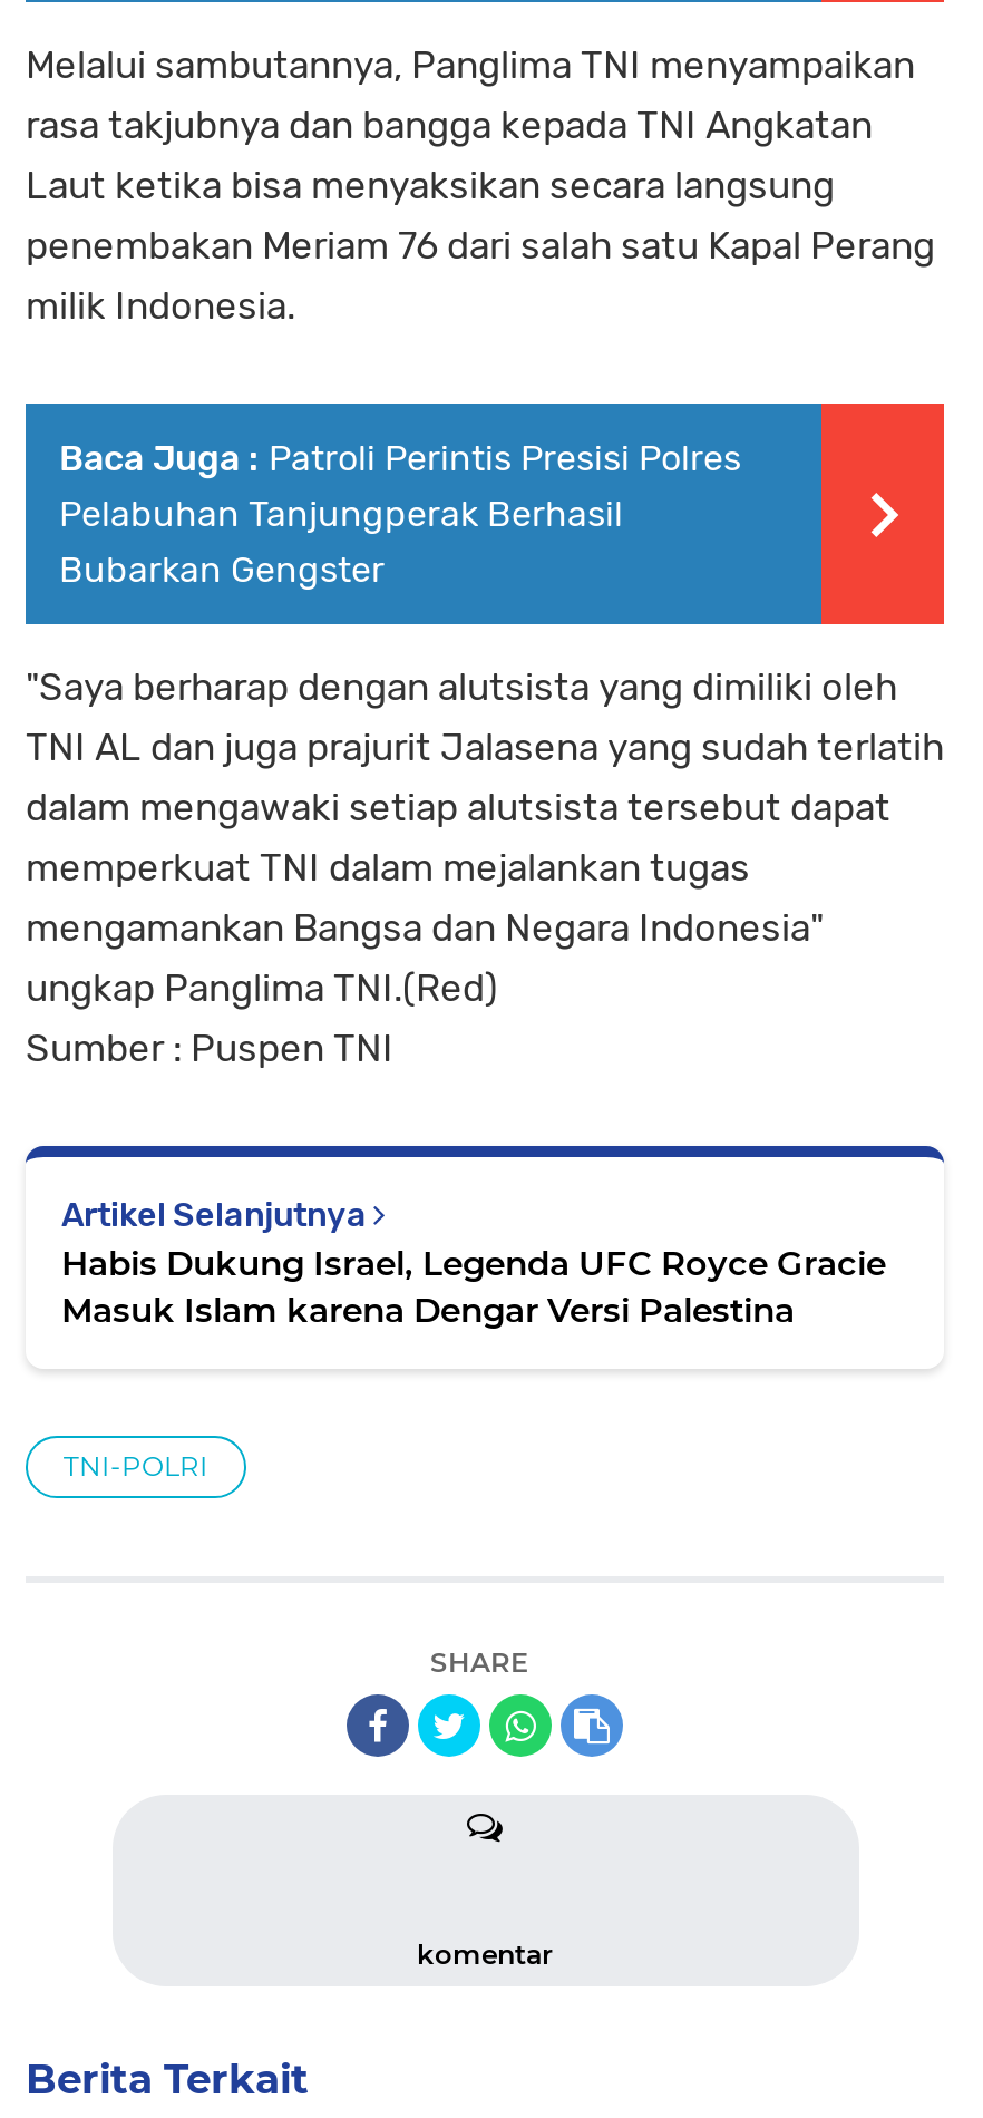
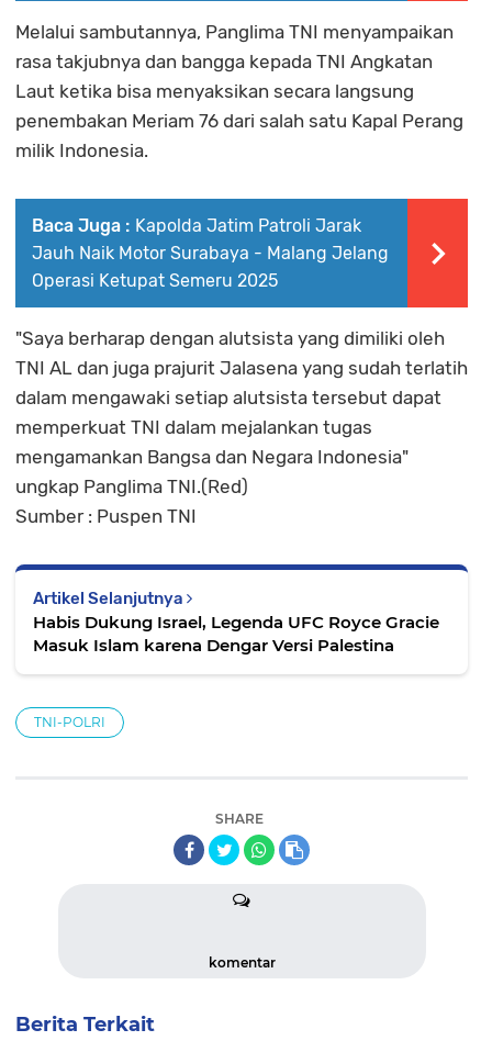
[59,437,741,591] Baca Juga : Patroli Perintis Presisi Polres | Pelabuhan Tanjungperak Berhasil | Bubarkan Gengster -> [32,215,389,291] Baca Juga : Kapolda Jatim Patroli Jarak | Jauh Naik Motor Surabaya - Malang Jelang | Operasi Ketupat Semeru 2025

